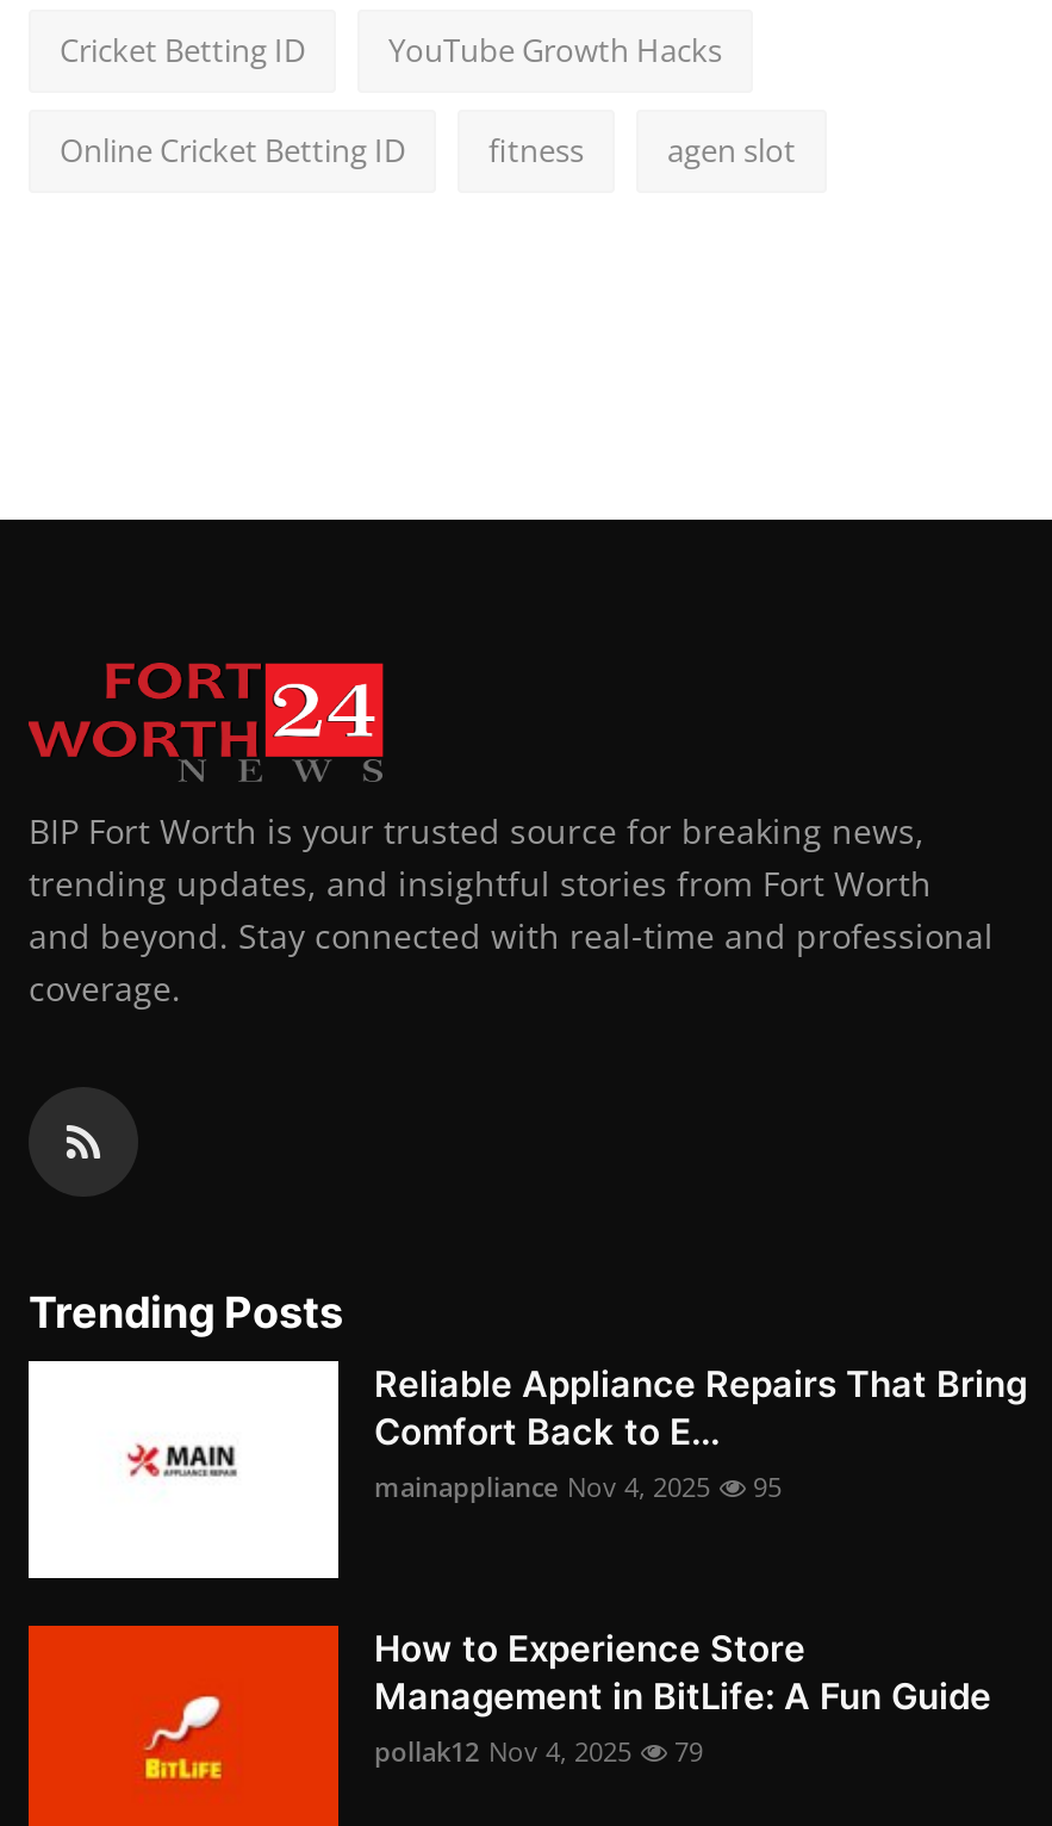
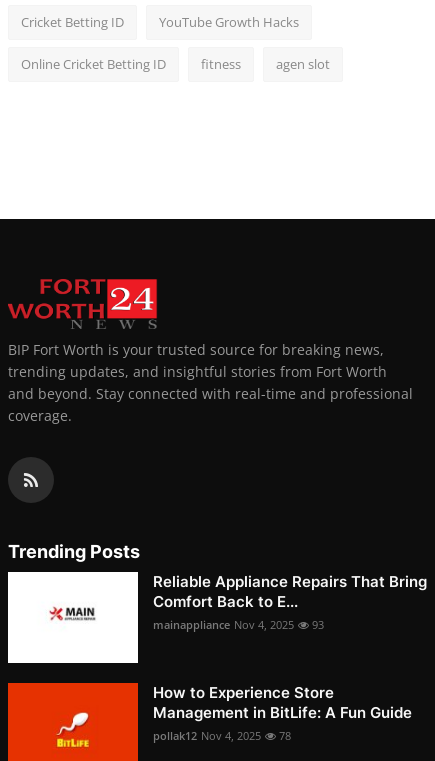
[374,1469,782,1504] mainappliance Nov 4, 2025 95 -> [153,617,324,632] mainappliance Nov 4, 2025 93
[374,1733,703,1769] pollak12 Nov 4, 2025 79 -> [153,728,291,743] pollak12 Nov 4, 2025 78

